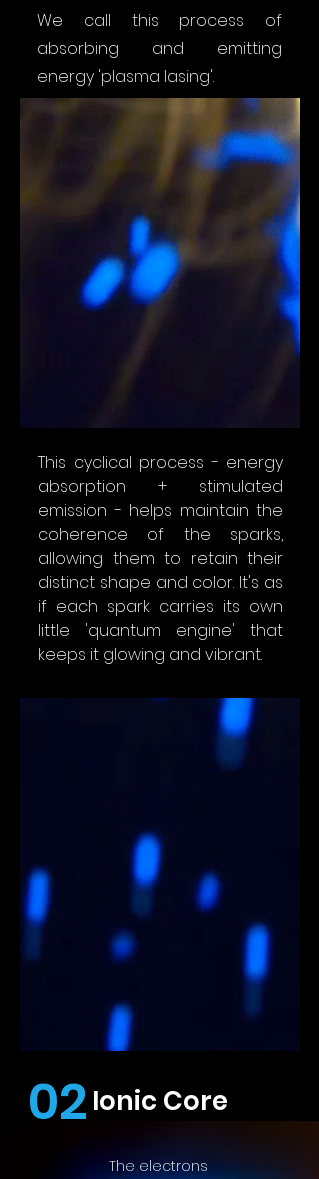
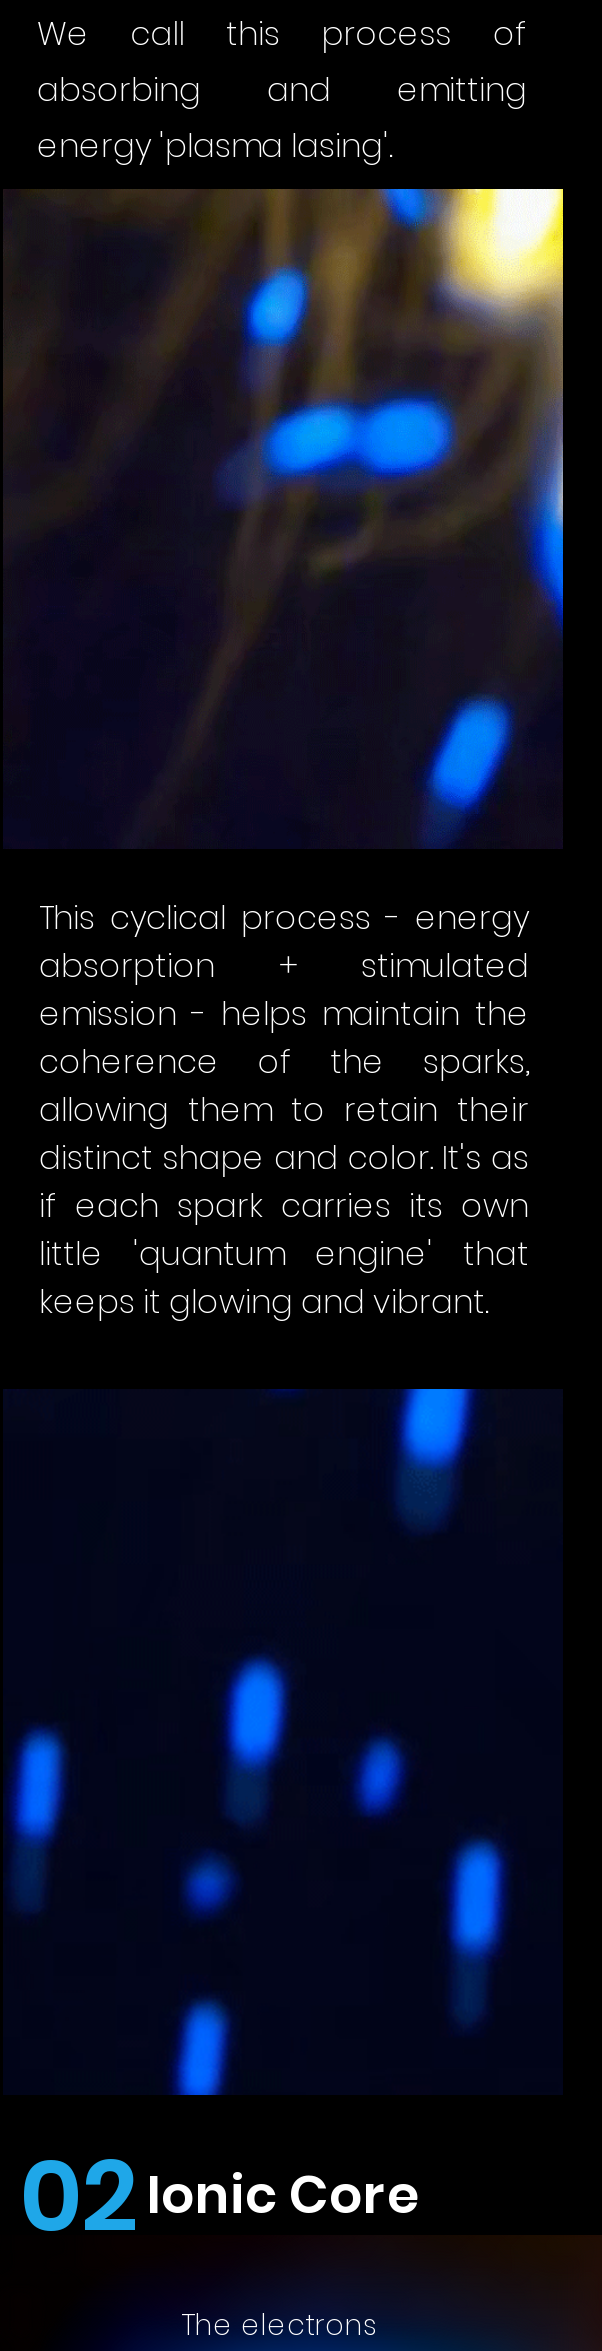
[78,97,301,426] [image] -> [121,187,565,847] [image]

